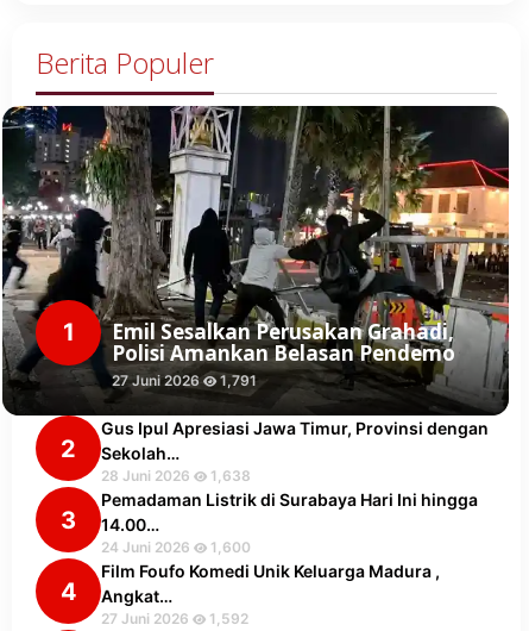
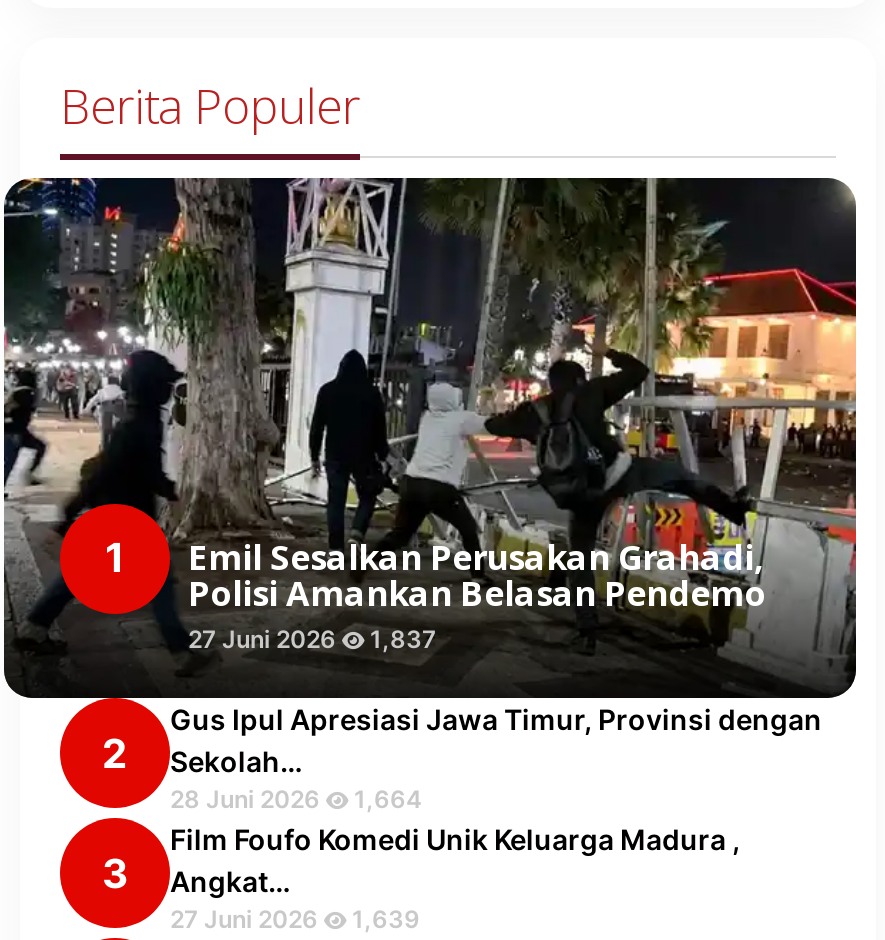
[112,372,257,390] 27 Juni 2026 1,791 -> [188,624,436,654] 27 Juni 2026 1,837
[101,467,251,485] 28 Juni 2026 1,638 -> [170,784,422,814] 28 Juni 2026 1,664
[60,490,478,606] Pemadaman Listrik di Surabaya Hari Ini hingga | 14.00… | 24 Juni 2026 | 1,600 | 4 -> none
[101,610,248,628] 27 Juni 2026 1,592 -> [170,904,420,934] 27 Juni 2026 1,639

